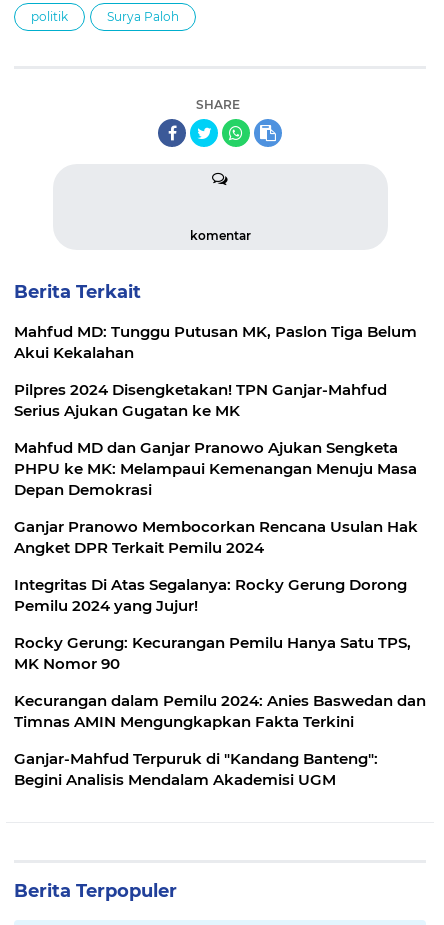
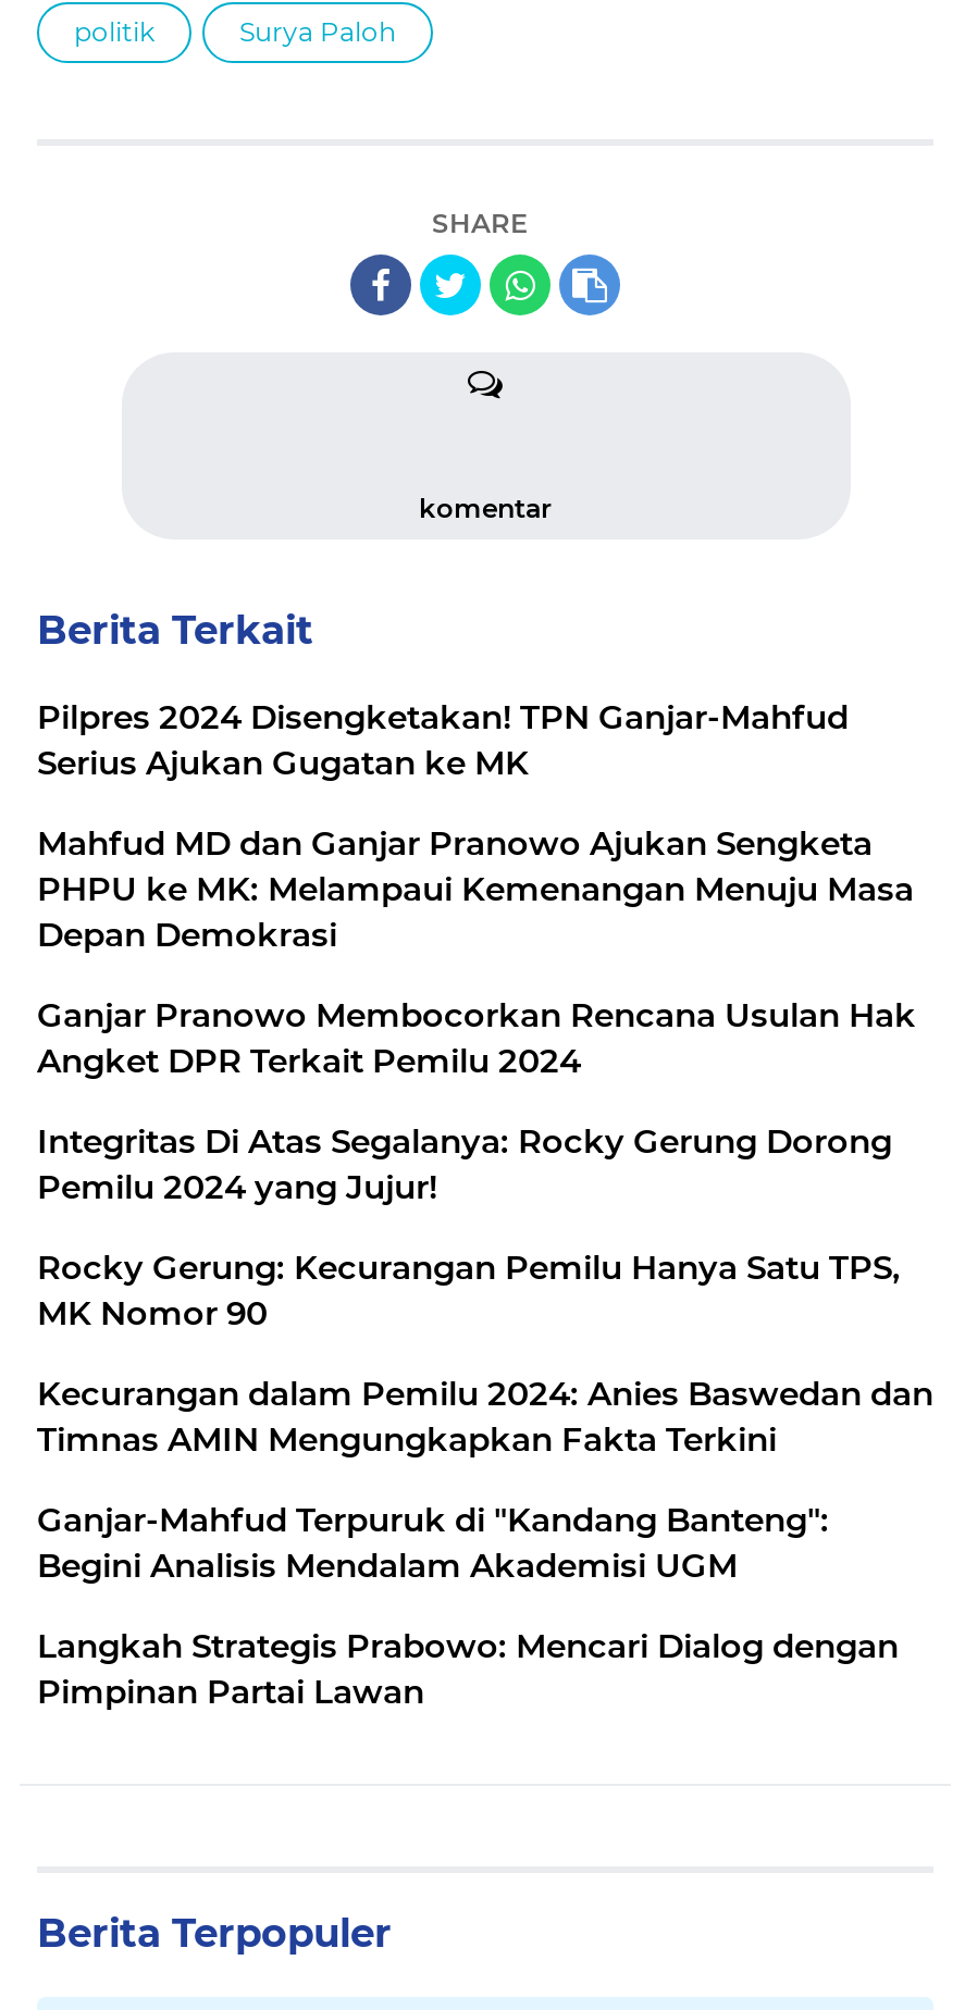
[14,322,417,362] Mahfud MD: Tunggu Putusan MK, Paslon Tiga Belum | Akui Kekalahan -> none
moved [14,380,426,789] -> [37,696,933,1586]: Pilpres 2024 Disengketakan! TPN Ganjar-Mahfud | Serius Ajukan Gugatan ke MK | Mahfud MD dan Ganjar Pranowo Ajukan Sengketa | ... | Ganjar-Mahfud Terpuruk di "Kandang Banteng": | Begini Analisis Mendalam Akademisi UGM
none -> [37,1625,899,1712] Langkah Strategis Prabowo: Mencari Dialog dengan | Pimpinan Partai Lawan

